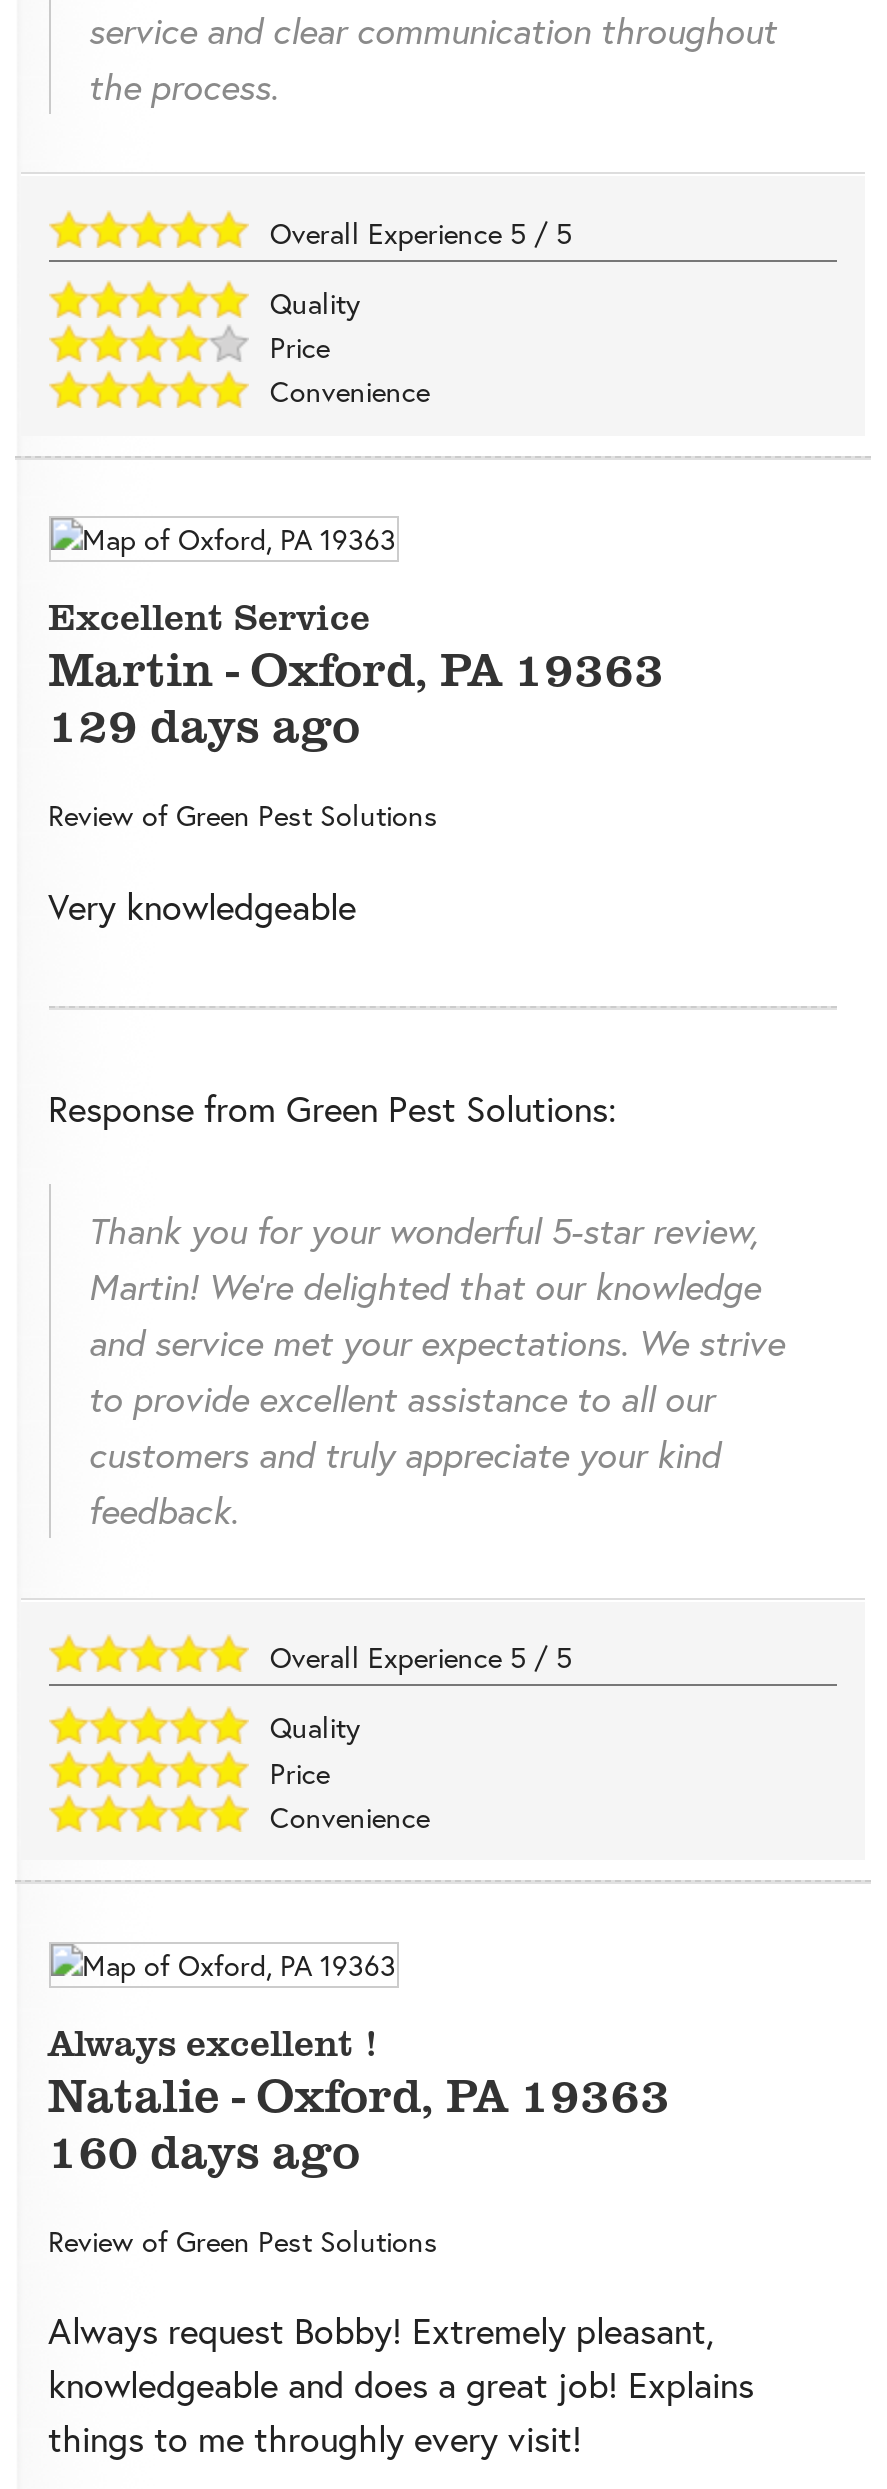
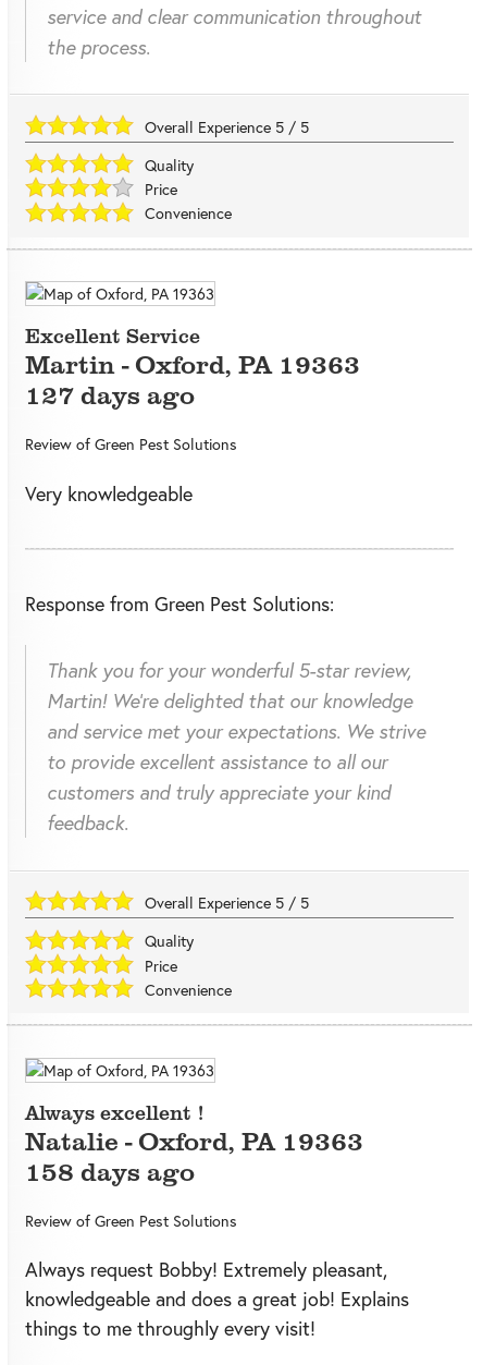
[48,691,360,757] 129 days ago -> [24,376,194,412] 127 days ago
[48,2116,360,2182] 160 days ago -> [24,1152,194,1188] 158 days ago

